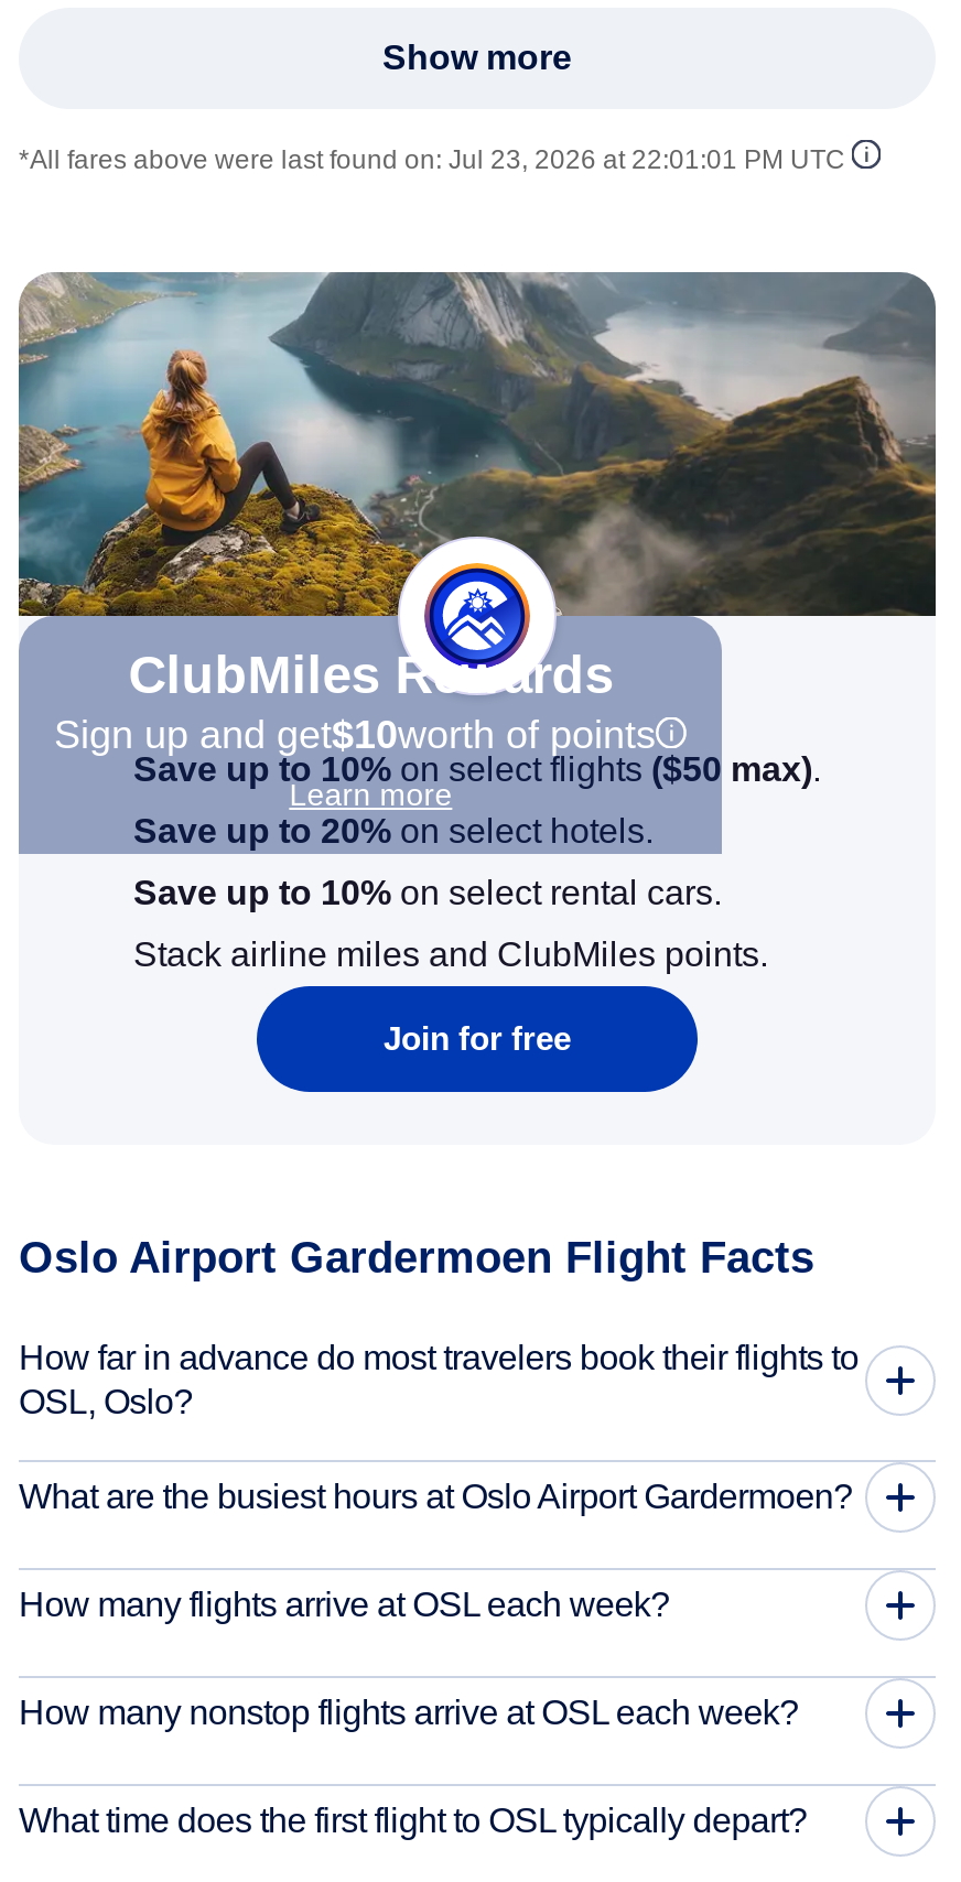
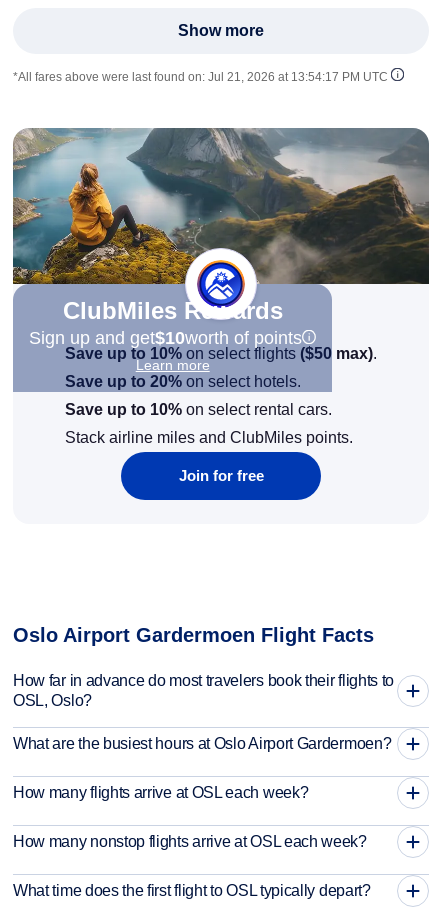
[19,143,845,174] *All fares above were last found on: Jul 23, 2026 at 22:01:01 PM UTC -> [13,70,388,84] *All fares above were last found on: Jul 21, 2026 at 13:54:17 PM UTC

